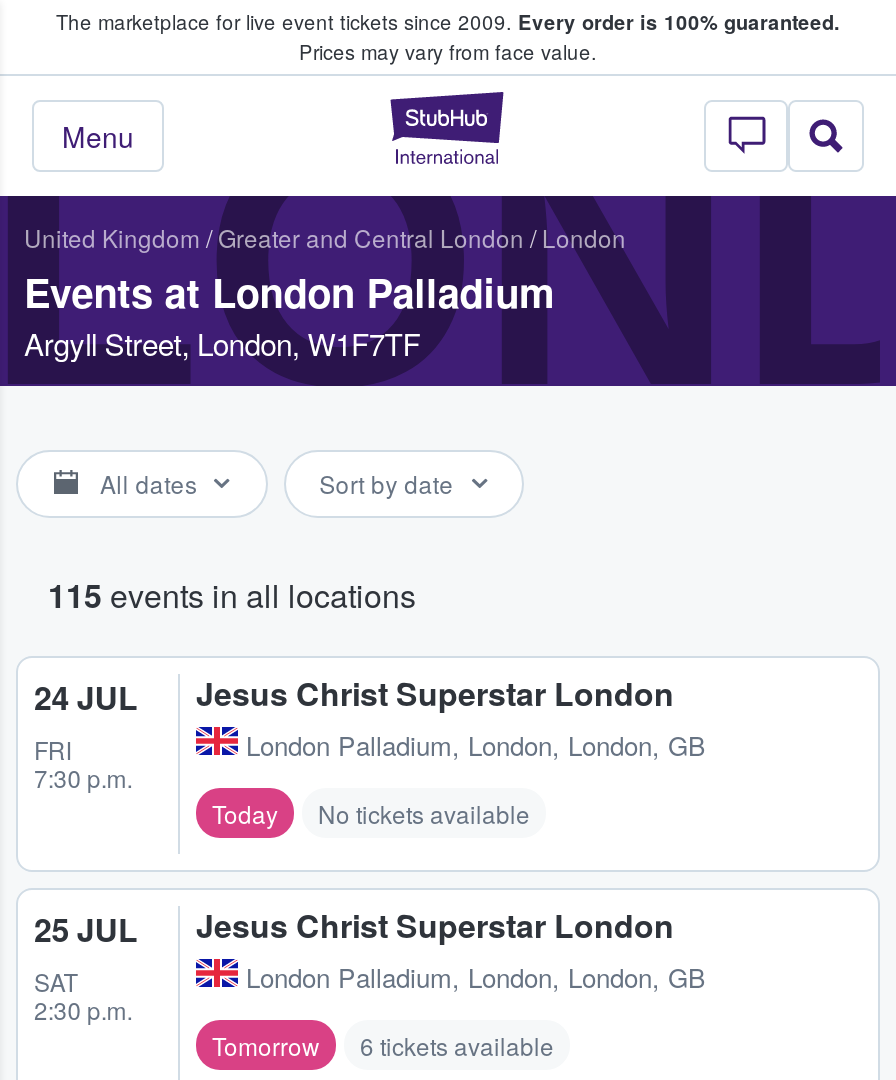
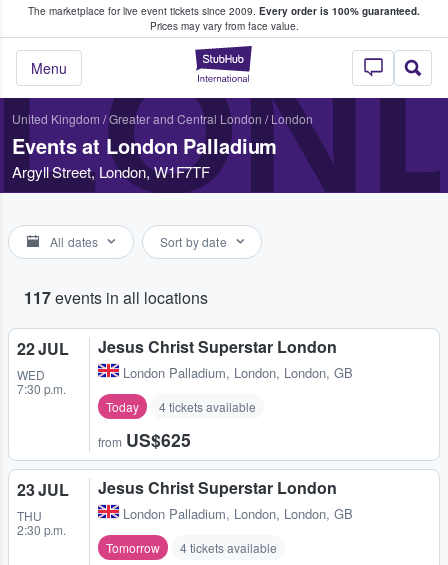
[48,572,416,618] 115 events in all locations -> [24,286,208,309] 117 events in all locations
[34,674,138,766] 24 JUL | FRI -> [17,337,69,383] 22 JUL | WED
[34,796,530,998] No tickets available | 25 JUL | SAT -> [17,398,256,524] 4 tickets available | from US$625 | 23 JUL | THU
[360,1028,554,1062] 6 tickets available -> [180,539,277,556] 4 tickets available

